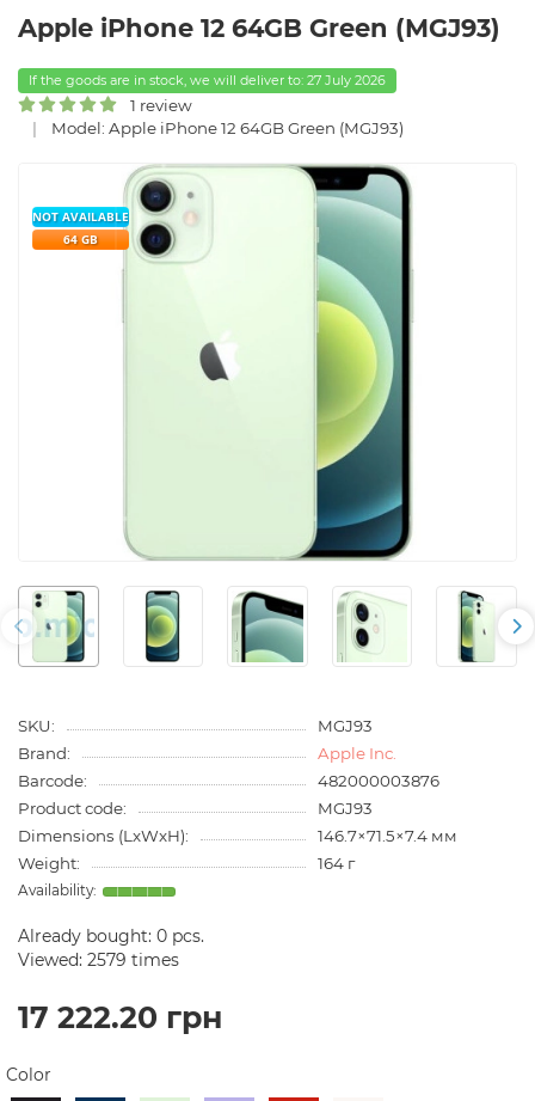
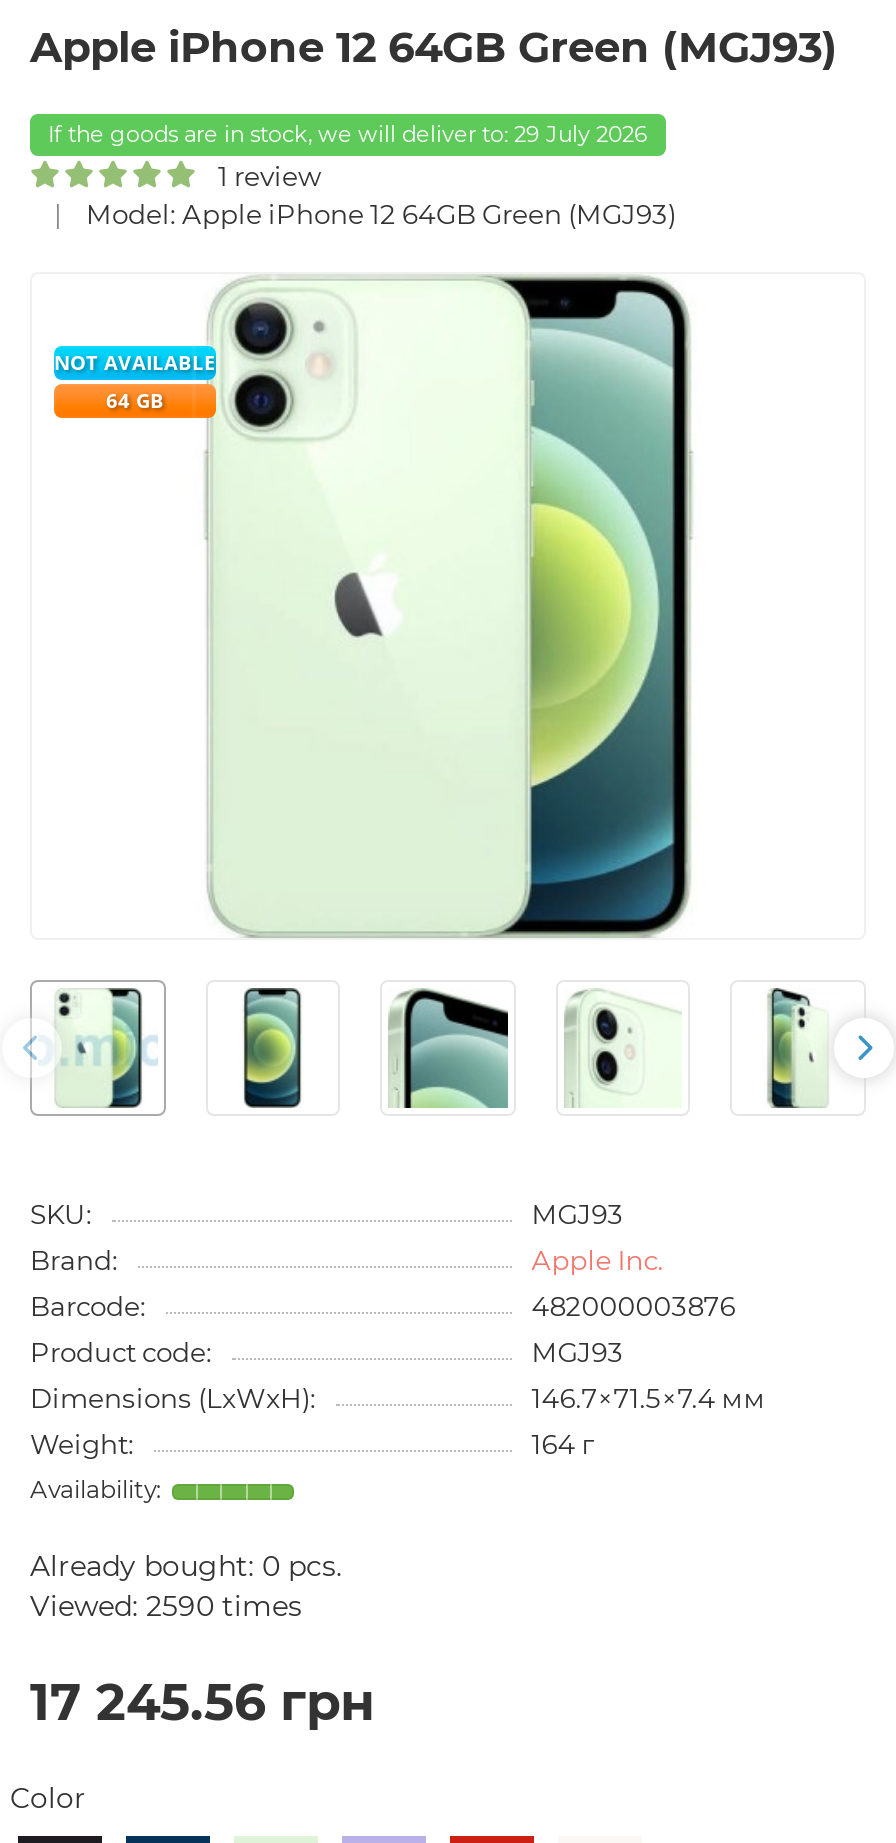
[29,71,386,88] If the goods are in stock, we will deliver to: 27 July 2026 -> [48,119,648,147] If the goods are in stock, we will deliver to: 29 July 2026
[18,949,179,971] Viewed: 2579 times -> [30,1588,302,1624] Viewed: 2590 times
[18,999,222,1035] 17 222.20 грн -> [30,1672,374,1732] 17 245.56 грн

